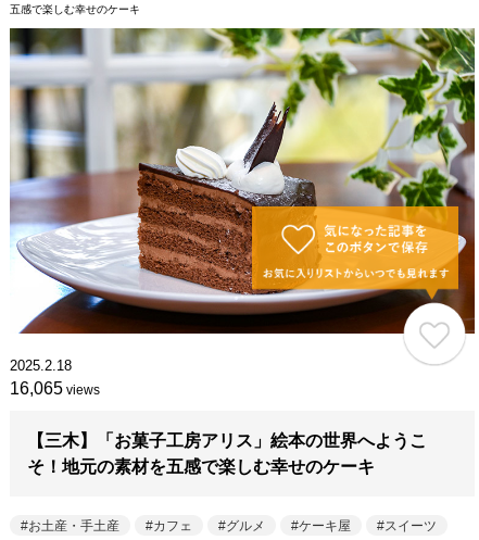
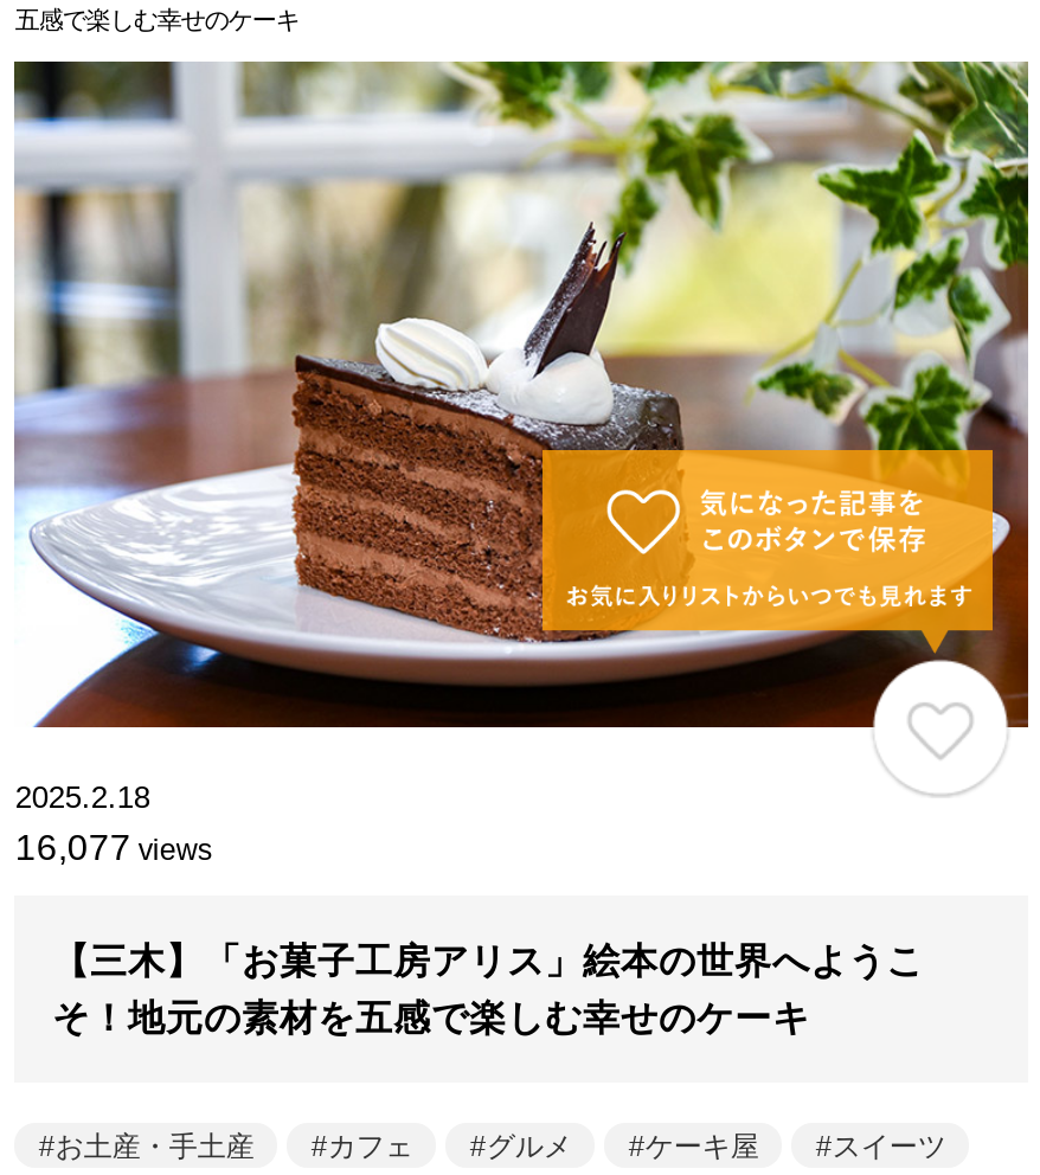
[10,379,100,397] 16,065 views -> [15,826,212,866] 16,077 views

